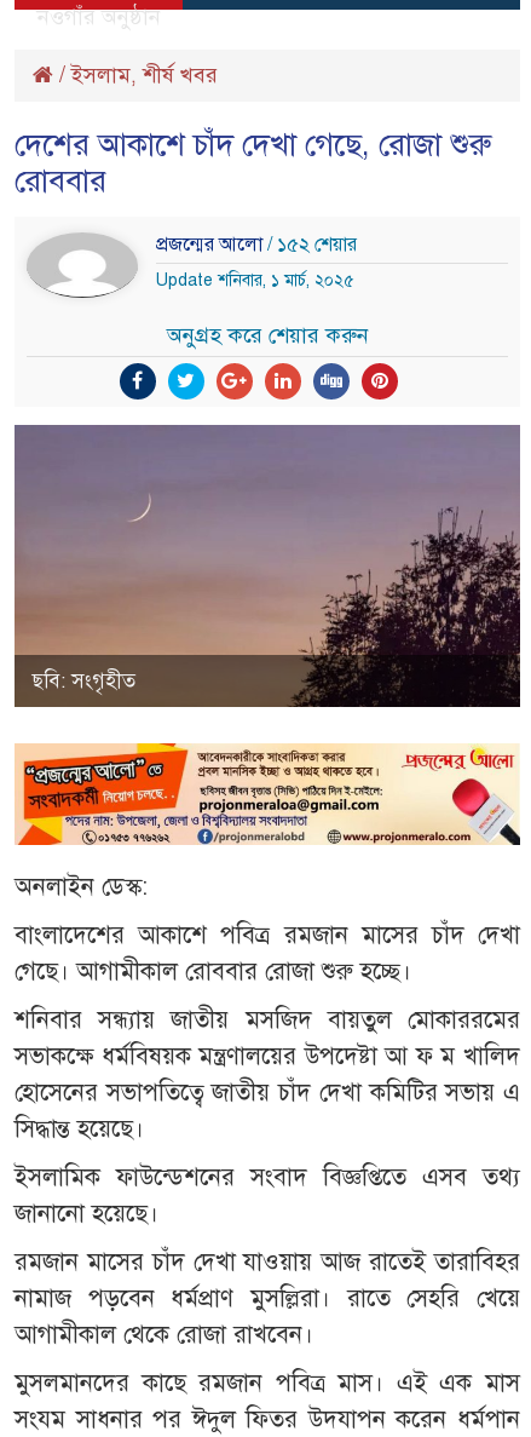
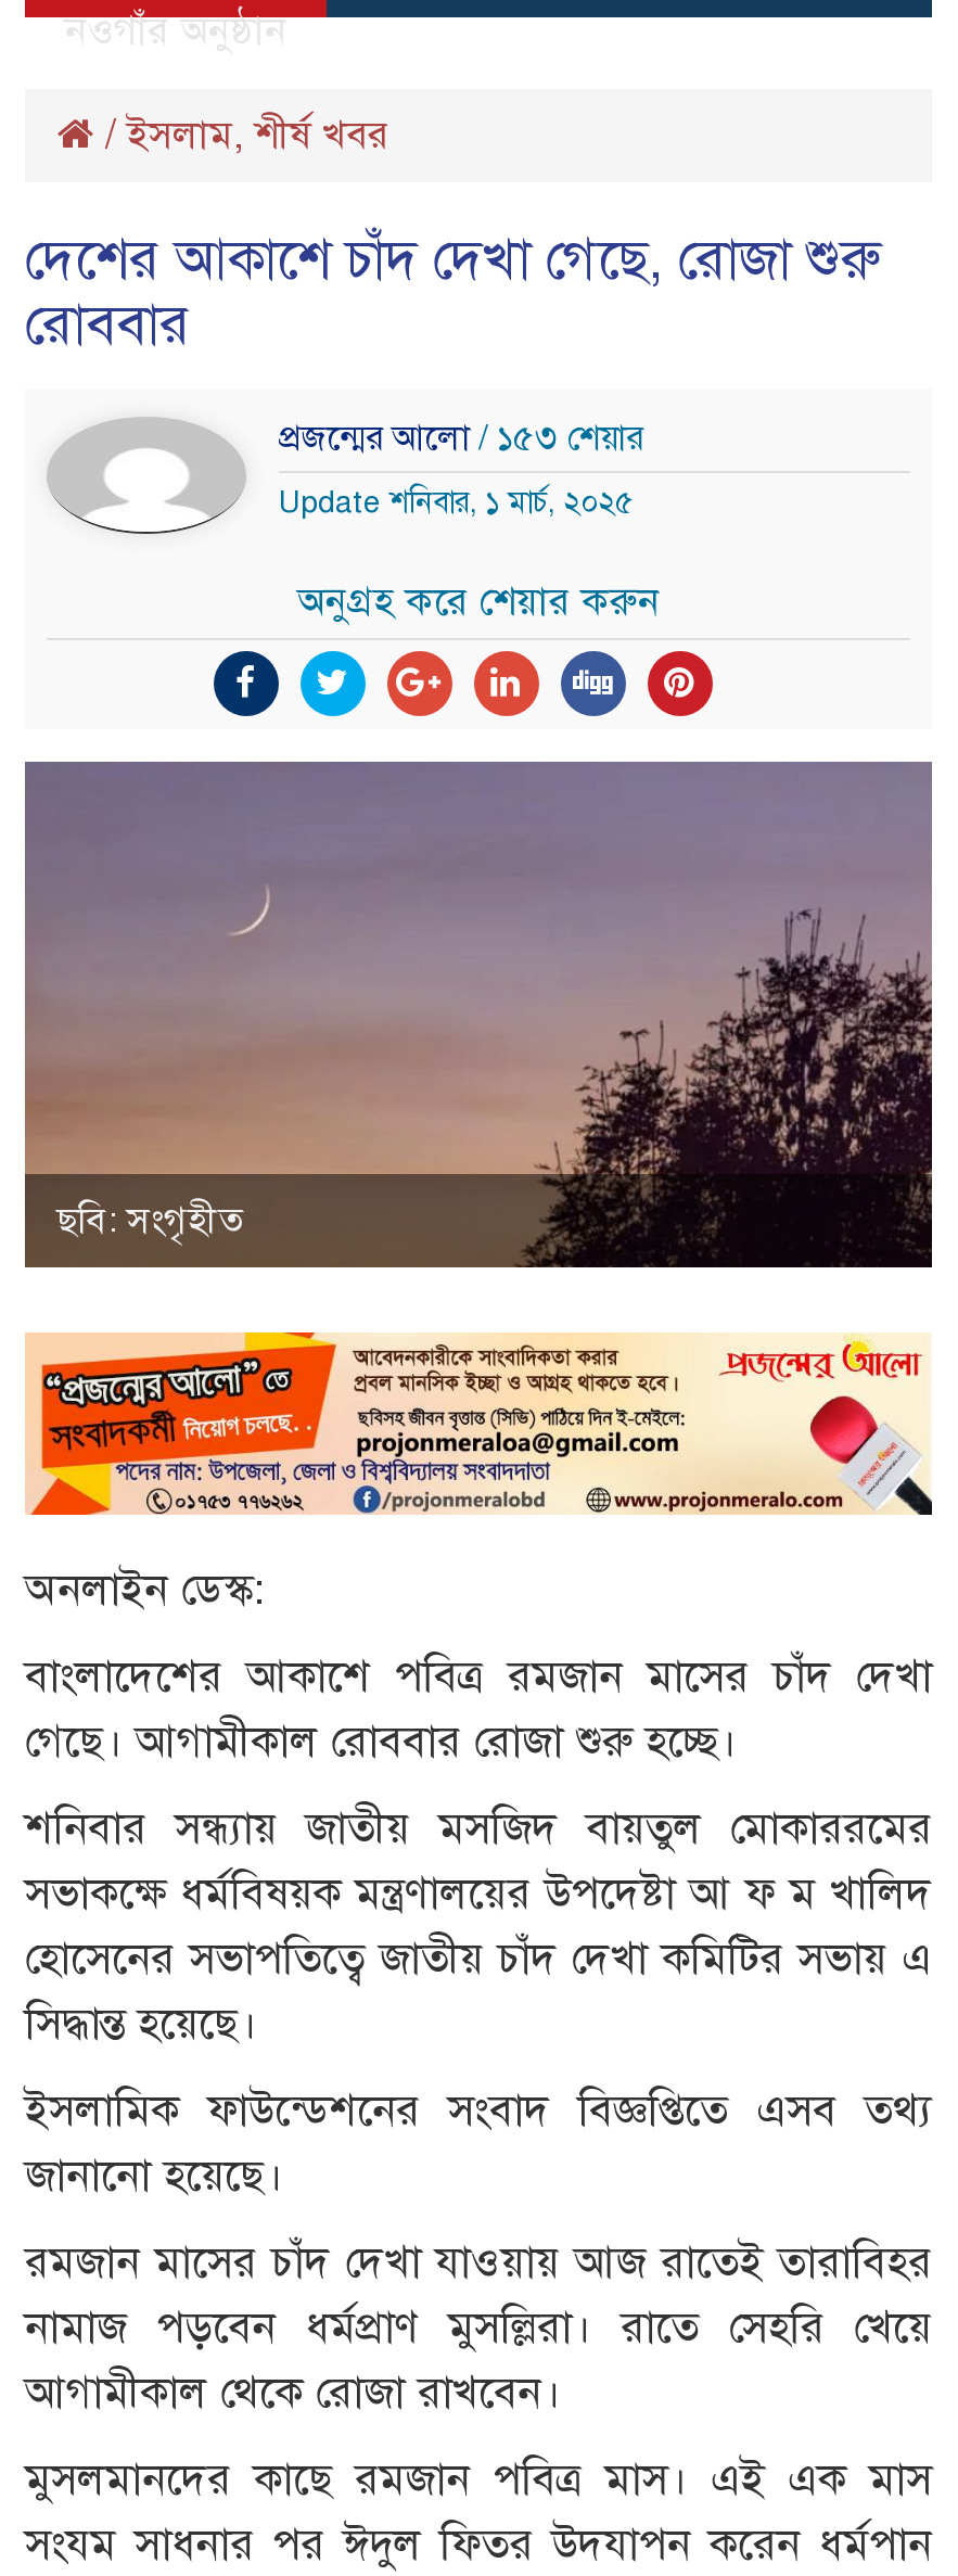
[156,233,357,257] প্রজন্মের আলো / ১৫২ শেয়ার -> [279,417,643,461] প্রজন্মের আলো / ১৫৩ শেয়ার

